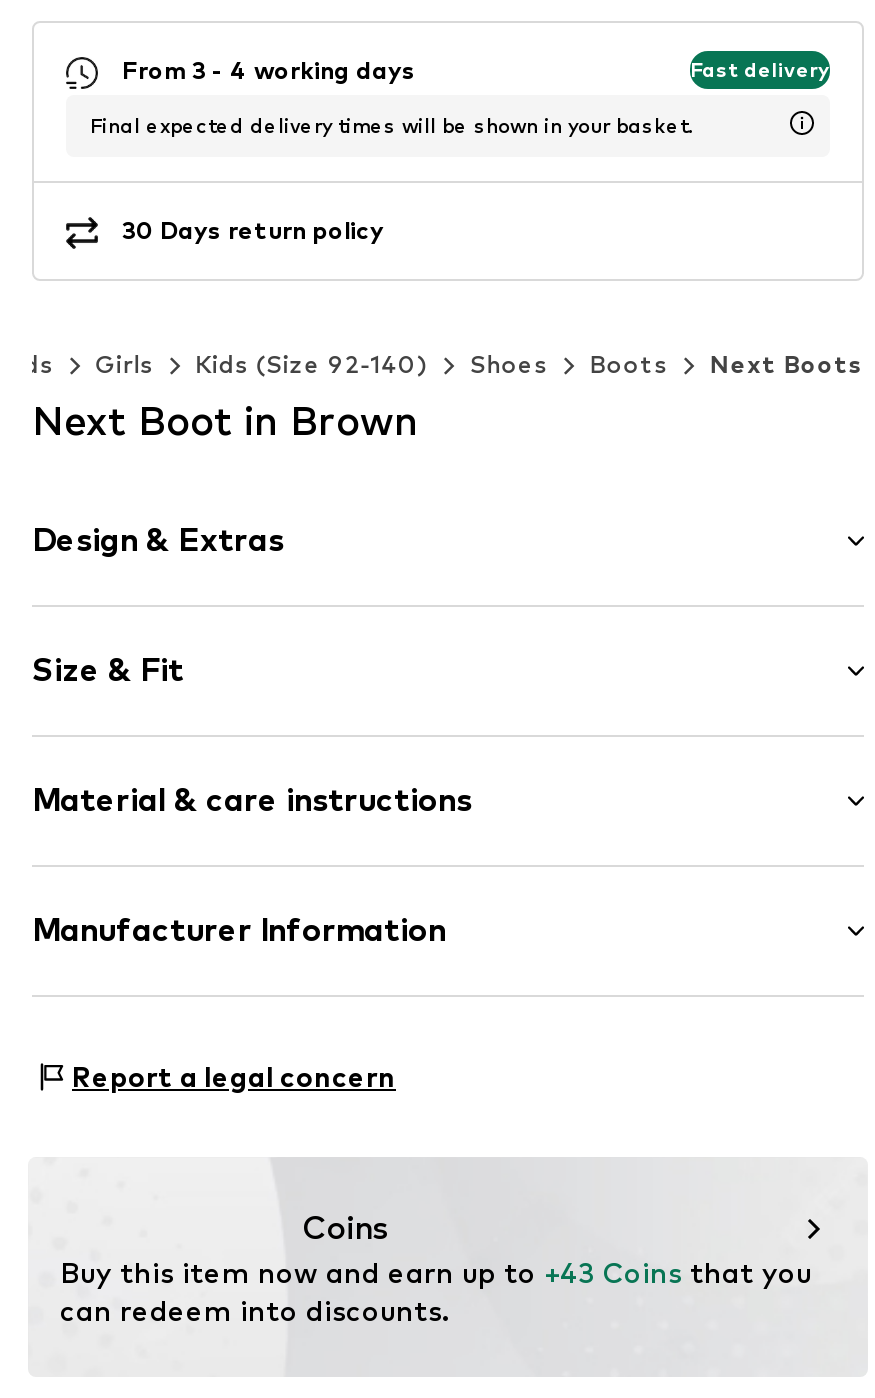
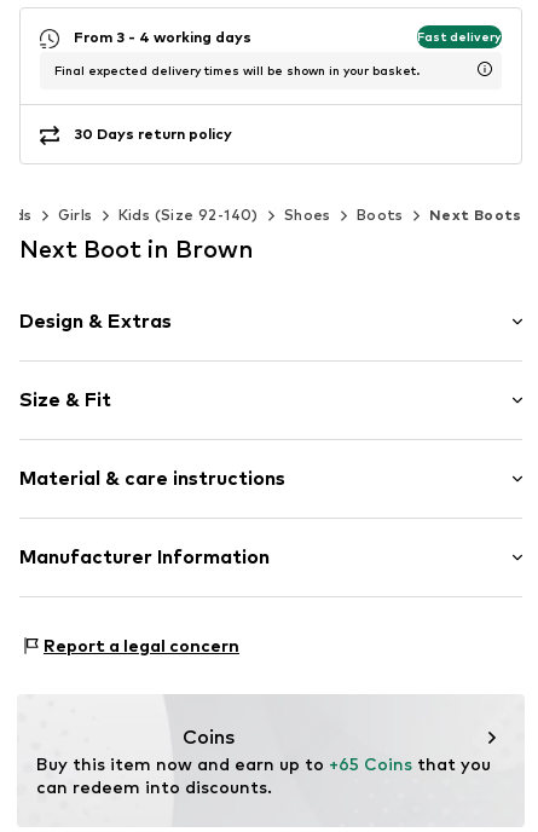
[60,1254,812,1288] Buy this item now and earn up to +43 Coins that you -> [36,753,491,774] Buy this item now and earn up to +65 Coins that you

